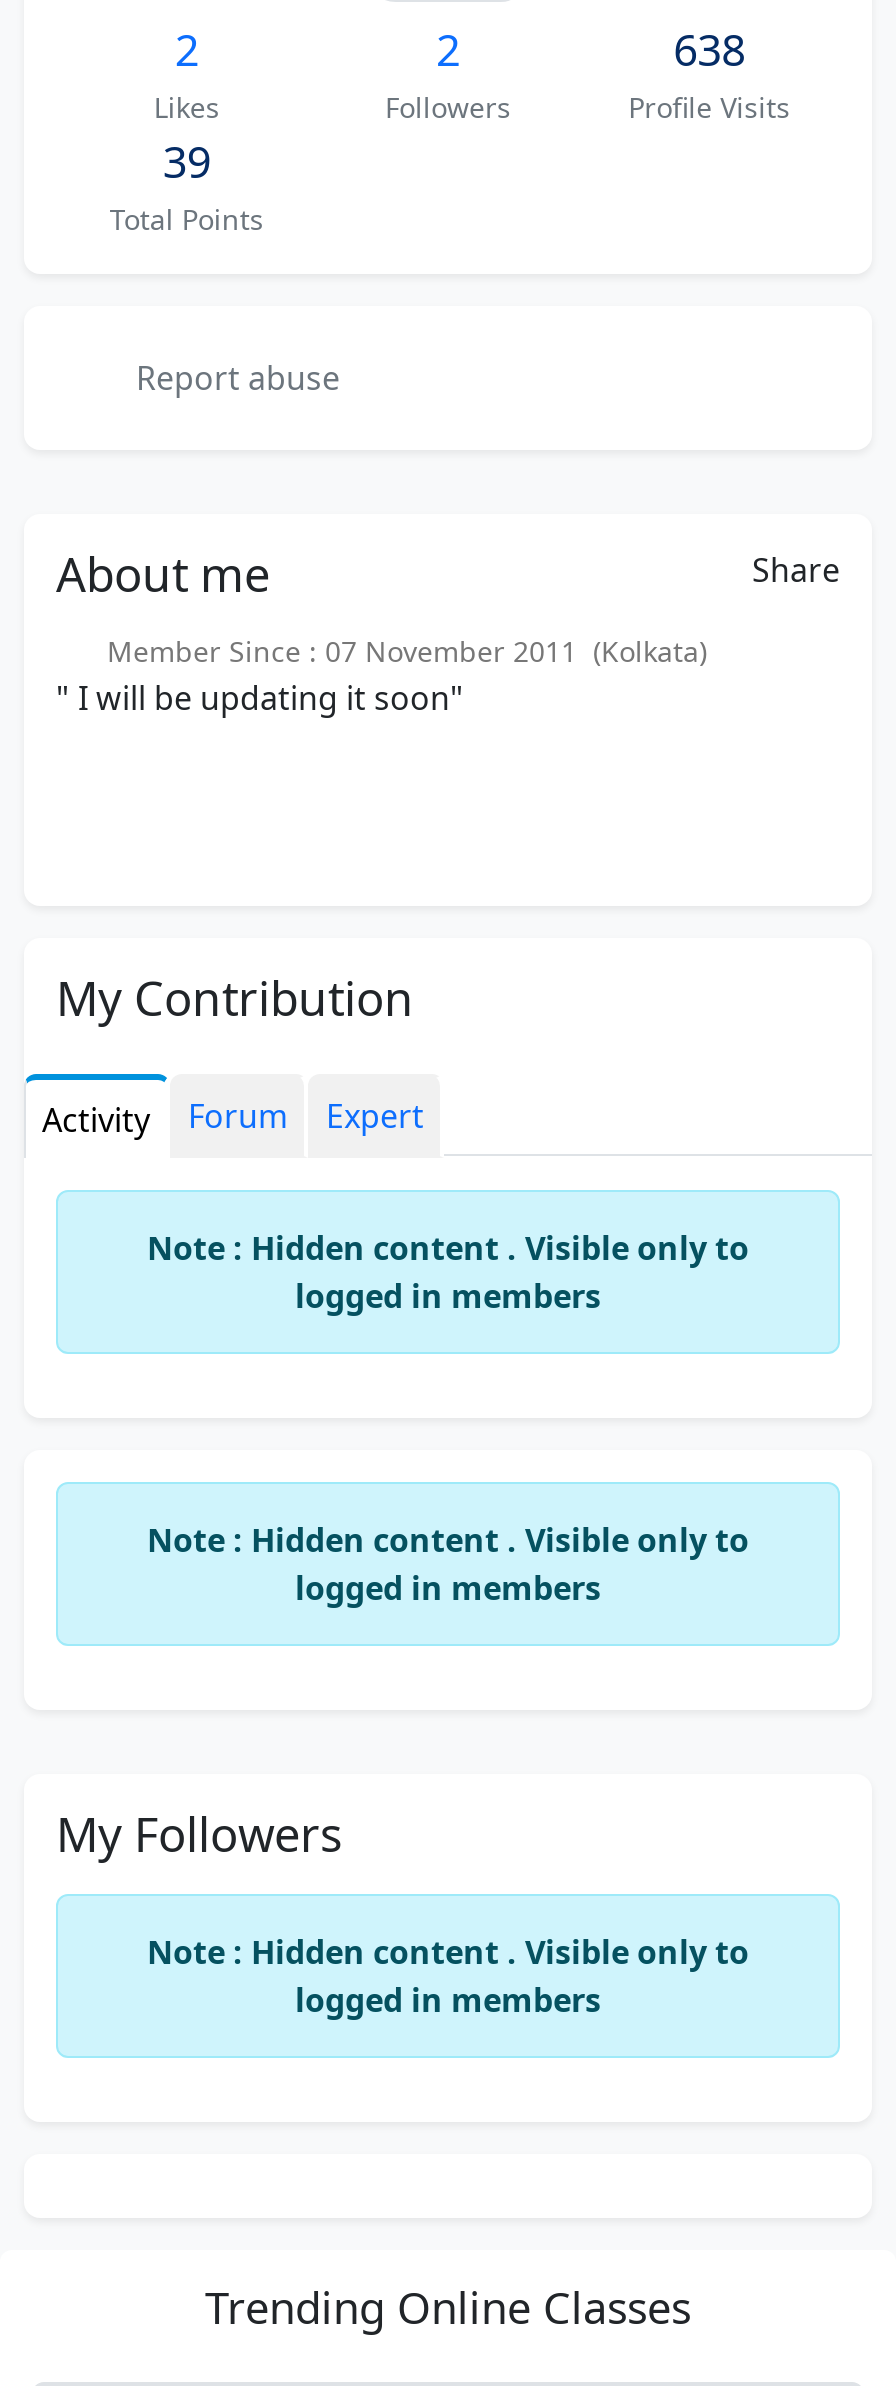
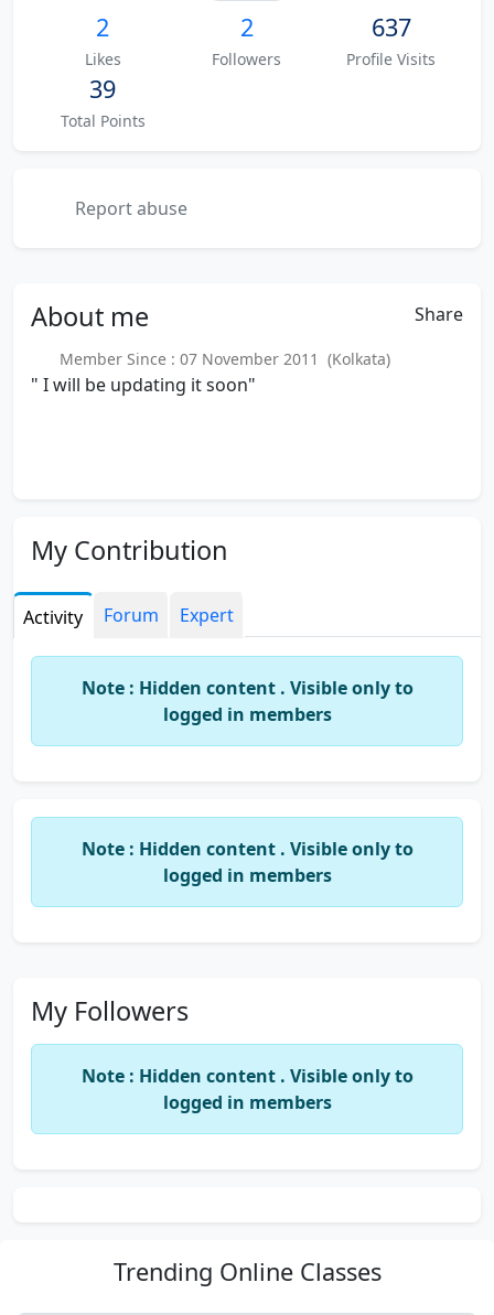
[673,20,745,78] 638 -> [371,11,411,43] 637

